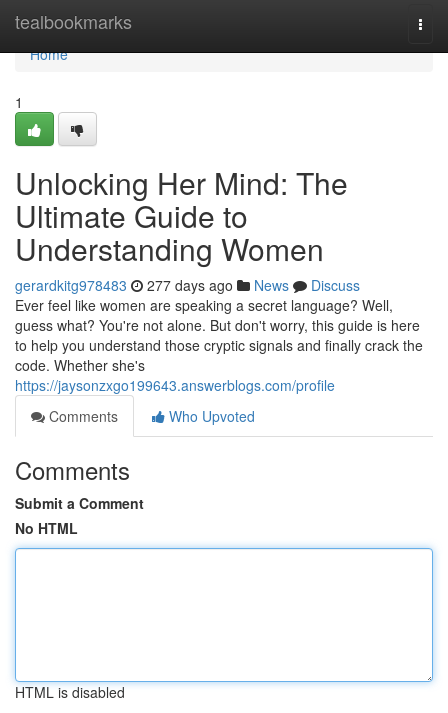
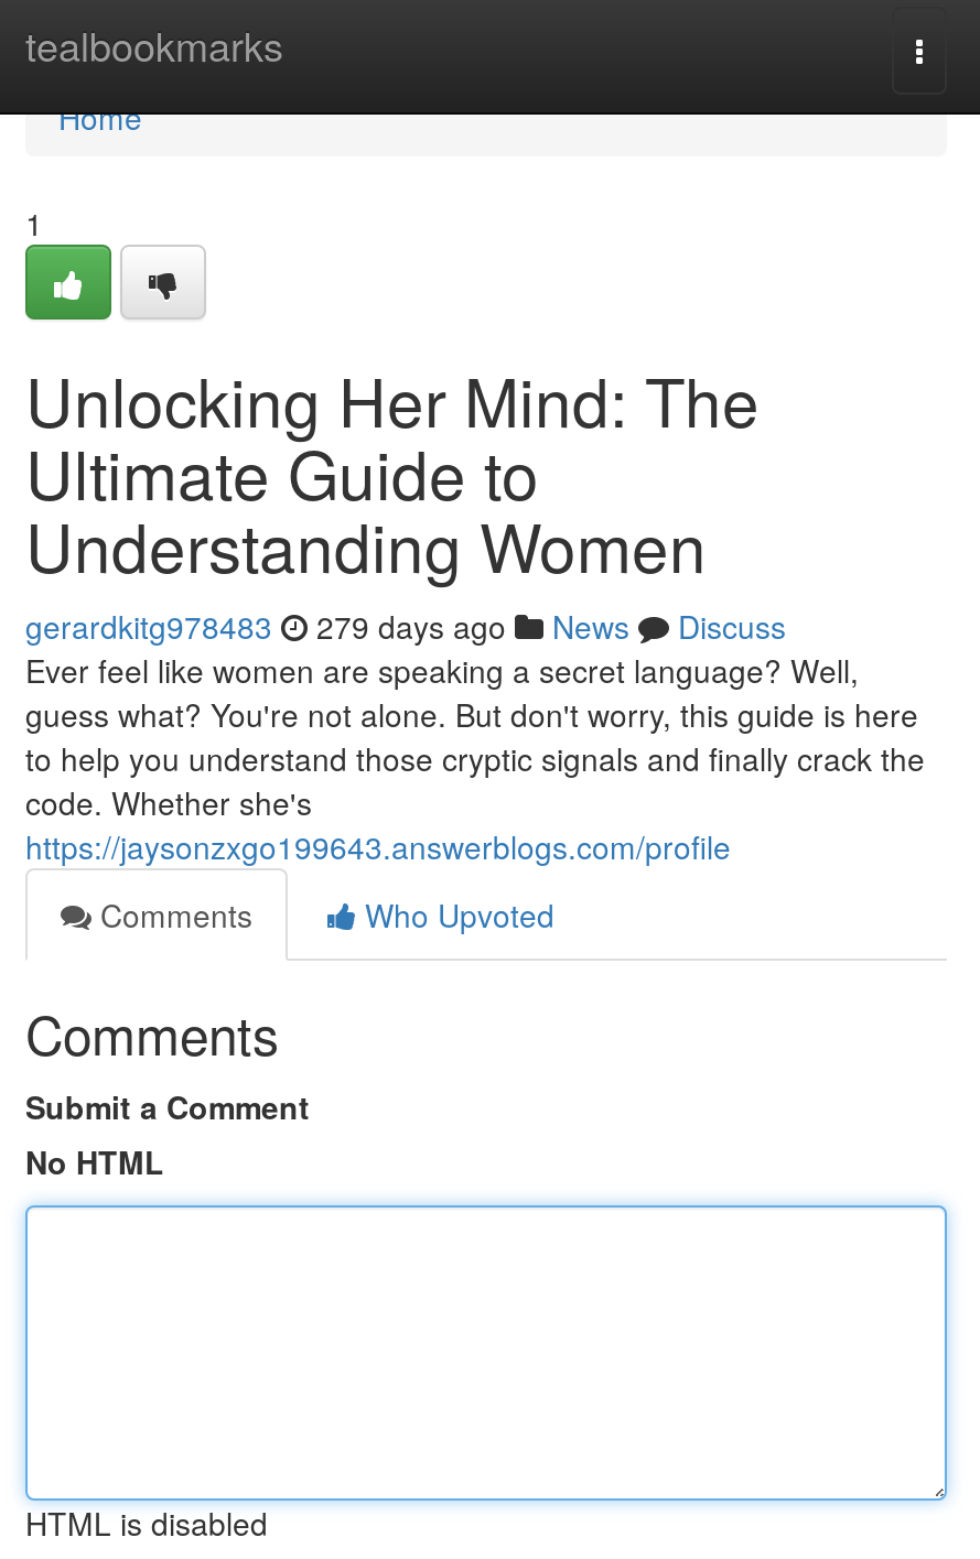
[15,275,360,295] gerardkitg978483 277 days ago News Discuss -> [25,604,786,648] gerardkitg978483 279 days ago News Discuss

